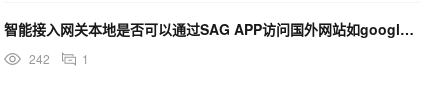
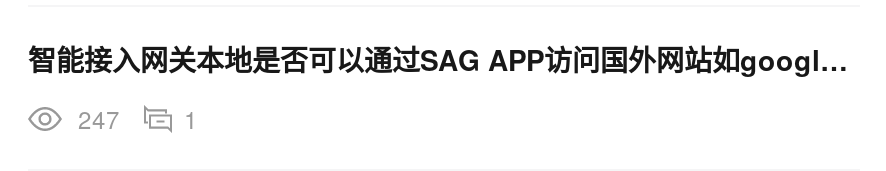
[29,50,89,67] 242 1 -> [78,101,198,135] 247 1

